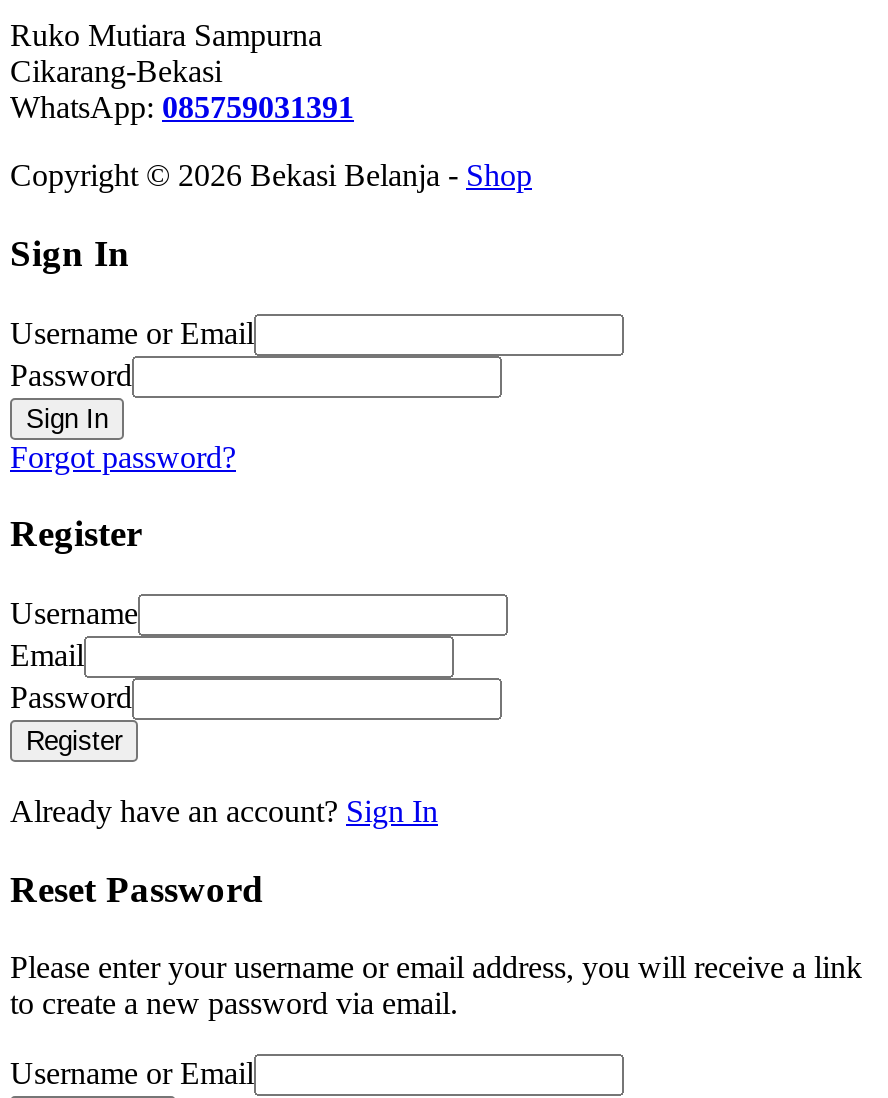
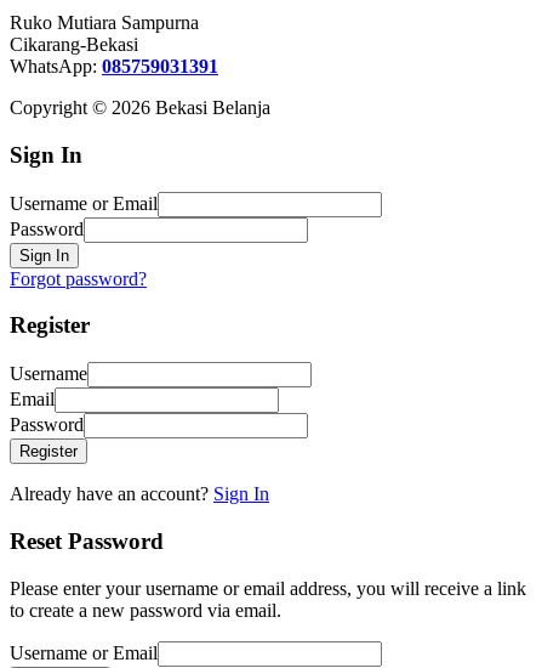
[10,159,532,193] Copyright © 2026 Bekasi Belanja - Shop -> [10,98,270,118] Copyright © 2026 Bekasi Belanja

